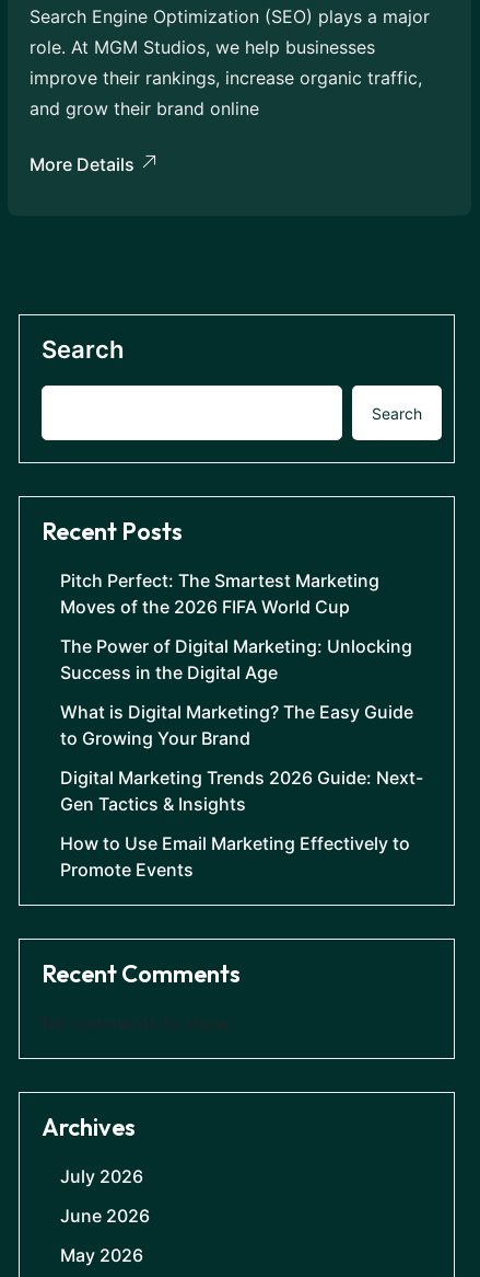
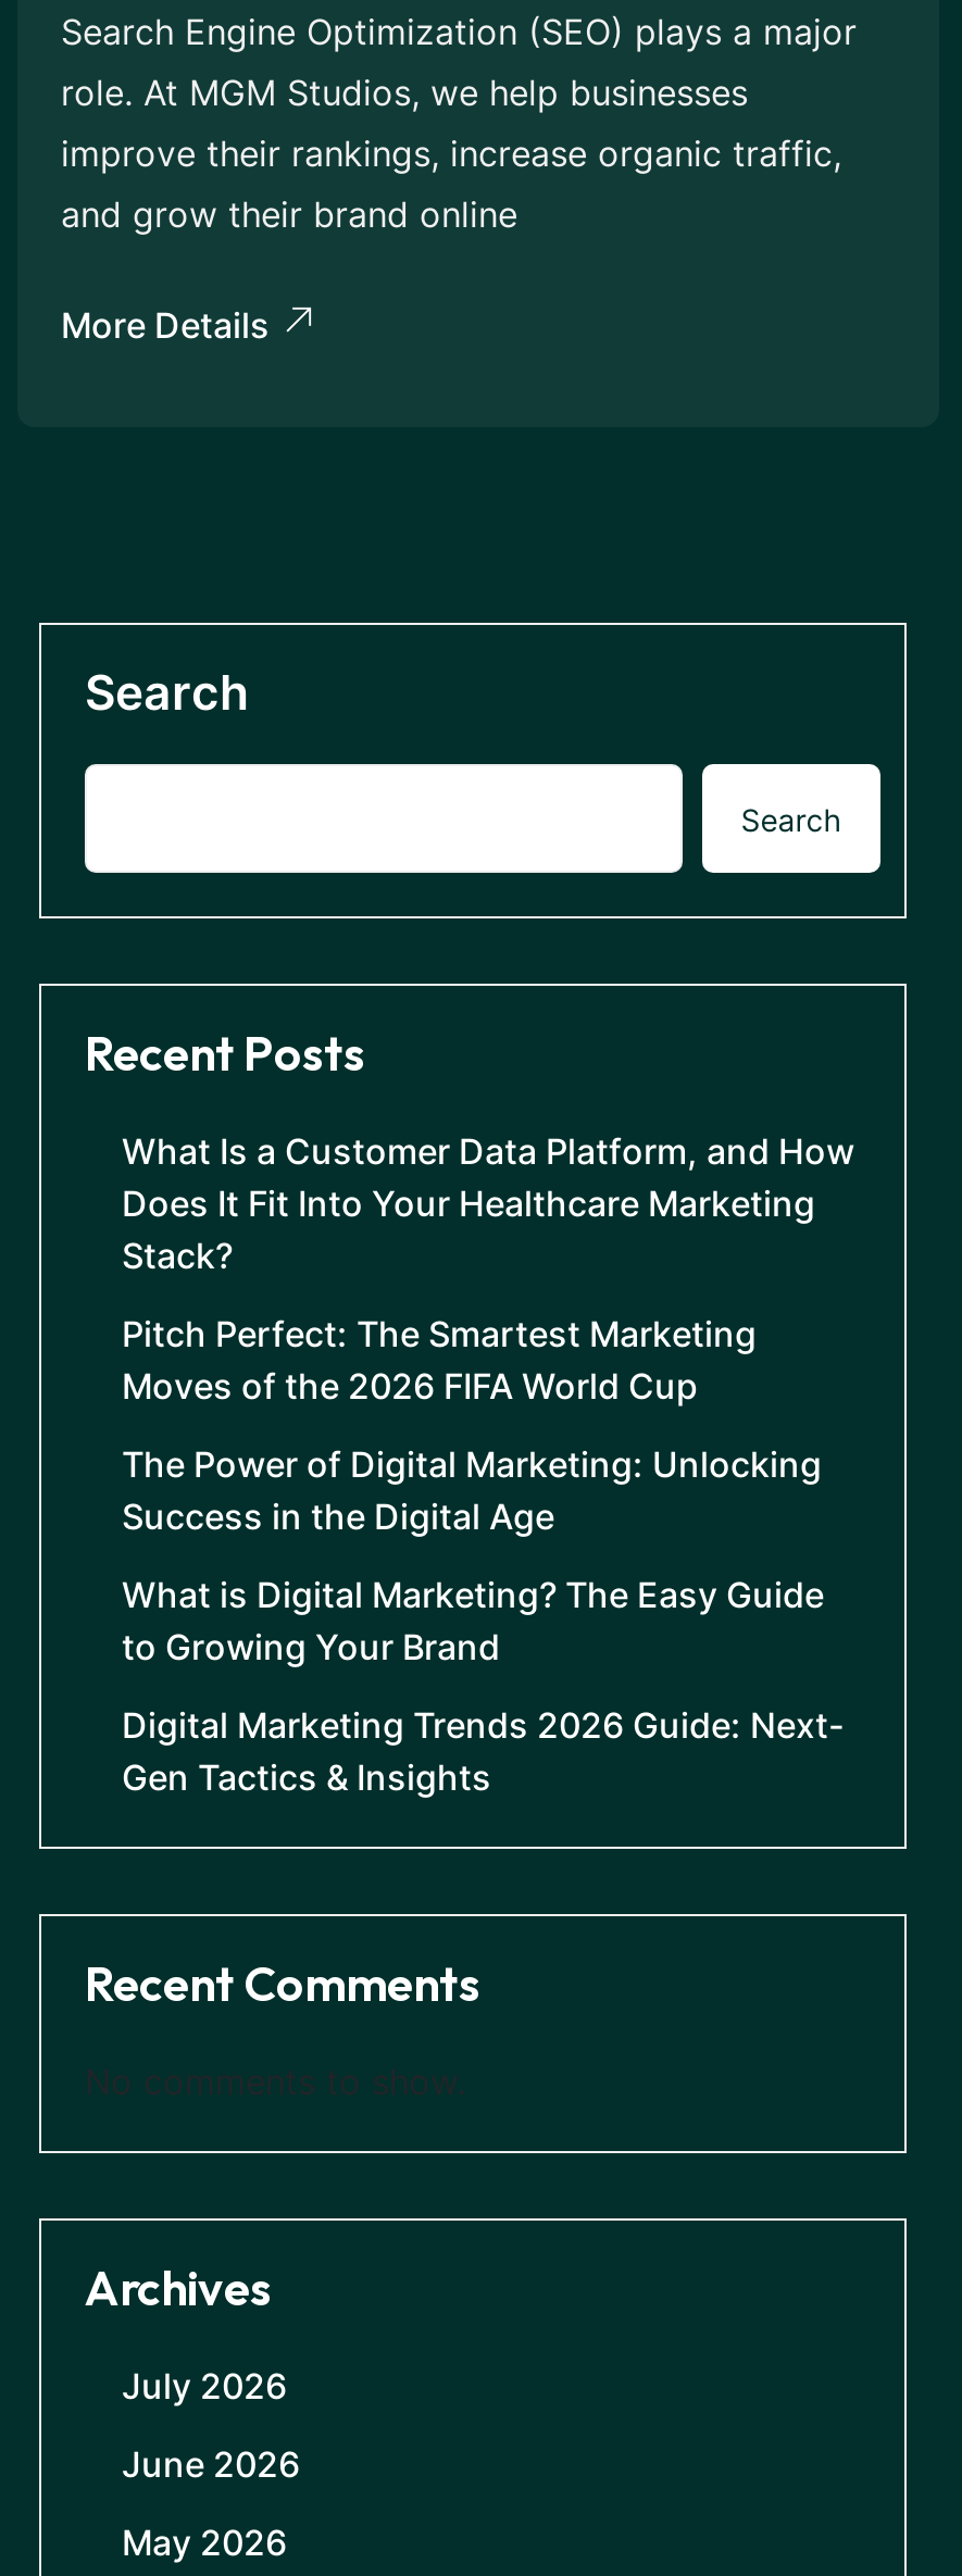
none -> [122,1130,854,1277] What Is a Customer Data Platform, and How | Does It Fit Into Your Healthcare Marketing | Stack?
moved [60,570,423,815] -> [122,1312,844,1799]: Pitch Perfect: The Smartest Marketing | Moves of the 2026 FIFA World Cup | The Power of Digital Marketing: Unlocking | Success in the Digital Age | What is Digital Marketing? The Easy Guide | to Growing Your Brand | Digital Marketing Trends 2026 Guide: Next- | Gen Tactics & Insights
[60,832,410,881] How to Use Email Marketing Effectively to | Promote Events -> none

